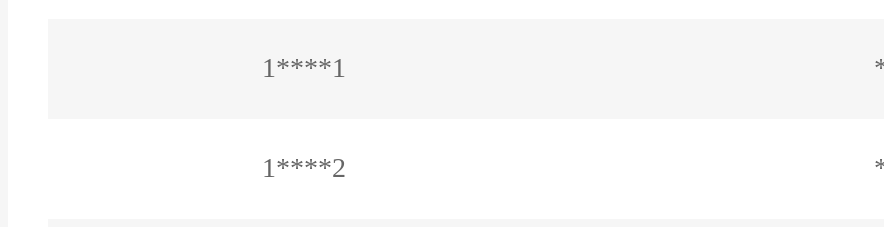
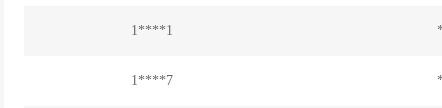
[262,153,346,183] 1****2 -> [131,73,173,88] 1****7

